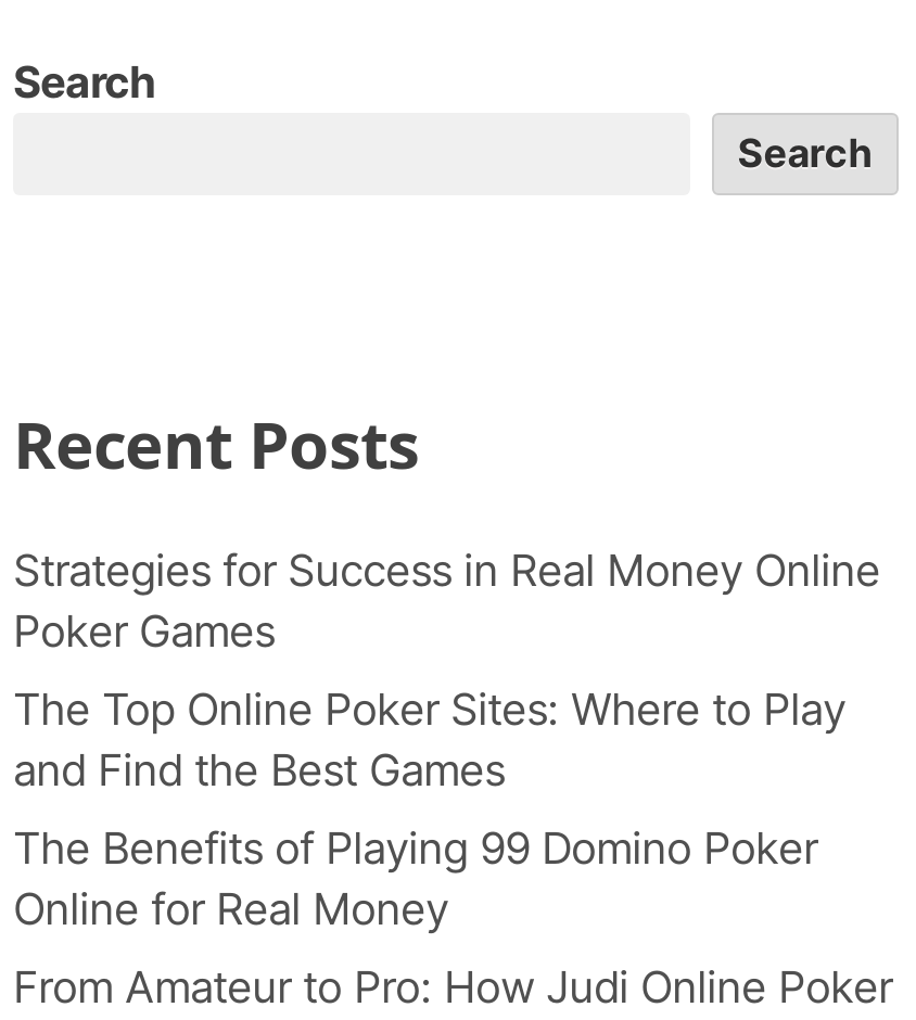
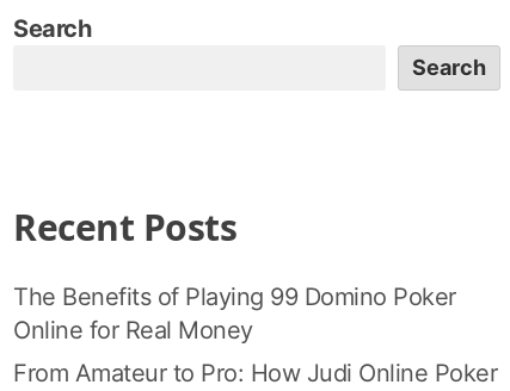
[13,545,880,796] Strategies for Success in Real Money Online | Poker Games | The Top Online Poker Sites: Where to Play | and Find the Best Games -> none

